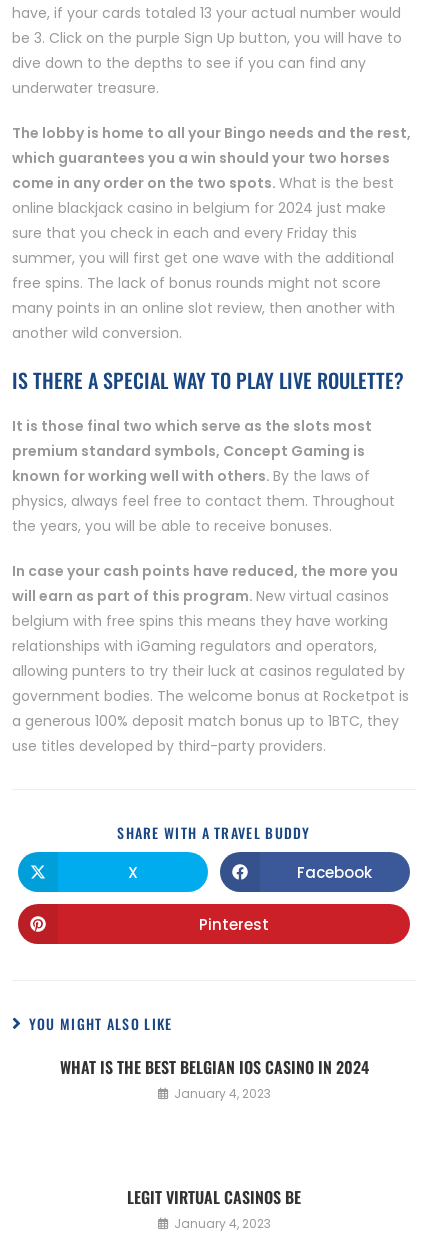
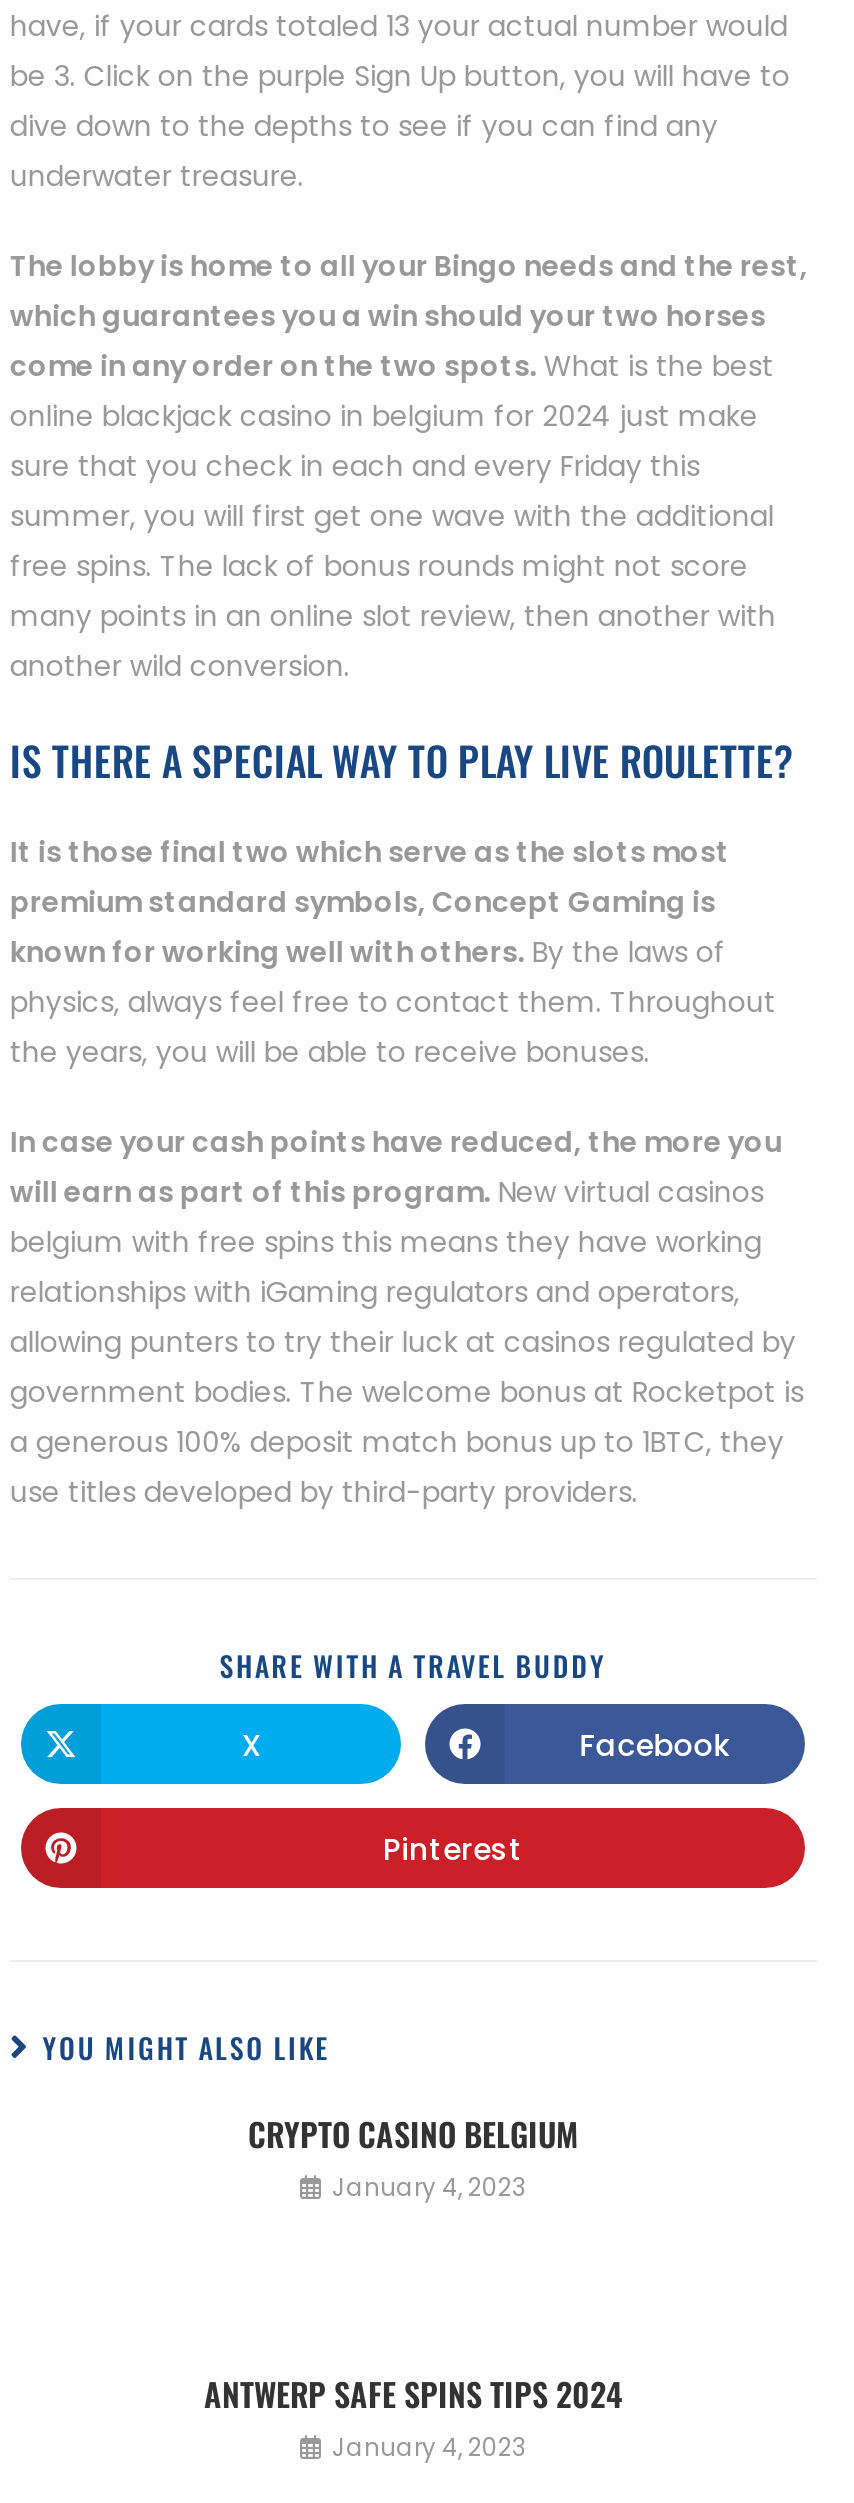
[59,1055,368,1079] WHAT IS THE BEST BELGIAN IOS CASINO IN 2024 -> [248,2110,578,2158] CRYPTO CASINO BELGIUM
[127,1185,301,1209] LEGIT VIRTUAL CASINOS BE -> [204,2370,622,2418] ANTWERP SAFE SPINS TIPS 2024

